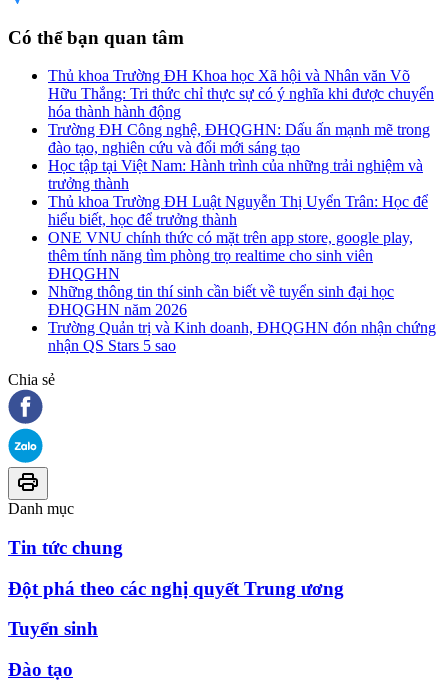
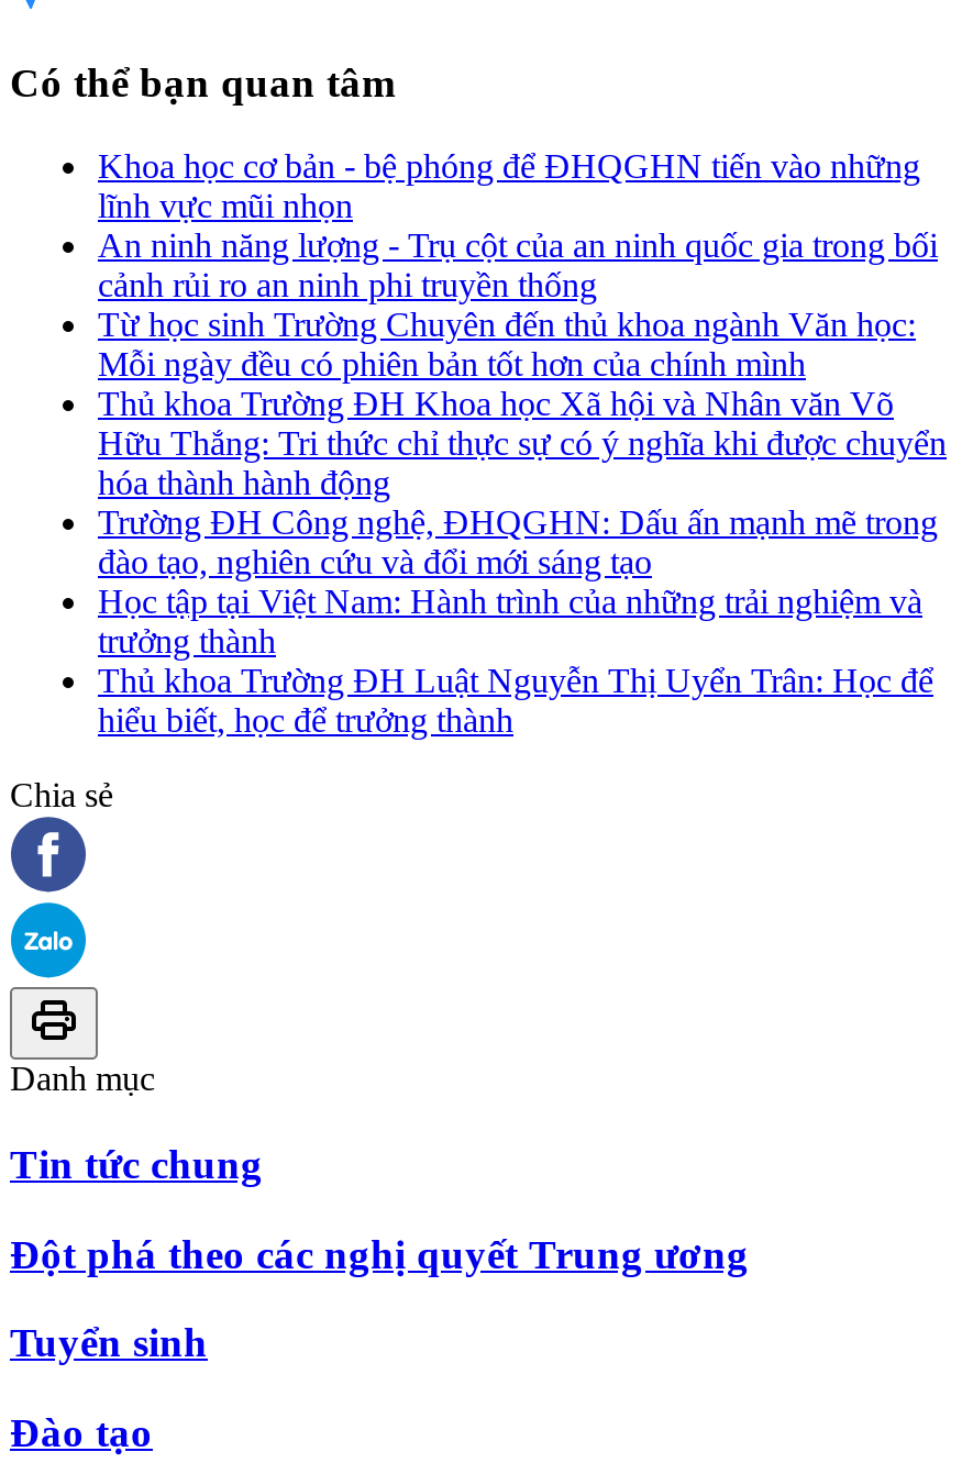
none -> [98,148,938,383] Khoa học cơ bản - bệ phóng để ĐHQGHN tiến vào những | lĩnh vực mũi nhọn | An ninh năng lượng - Trụ cột của an ninh quốc gia trong bối | cảnh rủi ro an ninh phi truyền thống | Từ học sinh Trường Chuyên đến thủ khoa ngành Văn học: | Mỗi ngày đều có phiên bản tốt hơn của chính mình
moved [48,67,434,228] -> [98,385,947,739]: Thủ khoa Trường ĐH Khoa học Xã hội và Nhân văn Võ | Hữu Thắng: Tri thức chỉ thực sự có ý nghĩa khi được chuyển | hóa thành hành động | ... | Thủ khoa Trường ĐH Luật Nguyễn Thị Uyển Trân: Học để | hiểu biết, học để trưởng thành
[48,229,436,354] ONE VNU chính thức có mặt trên app store, google play, | thêm tính năng tìm phòng trọ realtime cho sinh viên | ĐHQGHN | Những thông tin thí sinh cần biết về tuyển sinh đại học | ĐHQGHN năm 2026 | Trường Quản trị và Kinh doanh, ĐHQGHN đón nhận chứng | nhận QS Stars 5 sao -> none

